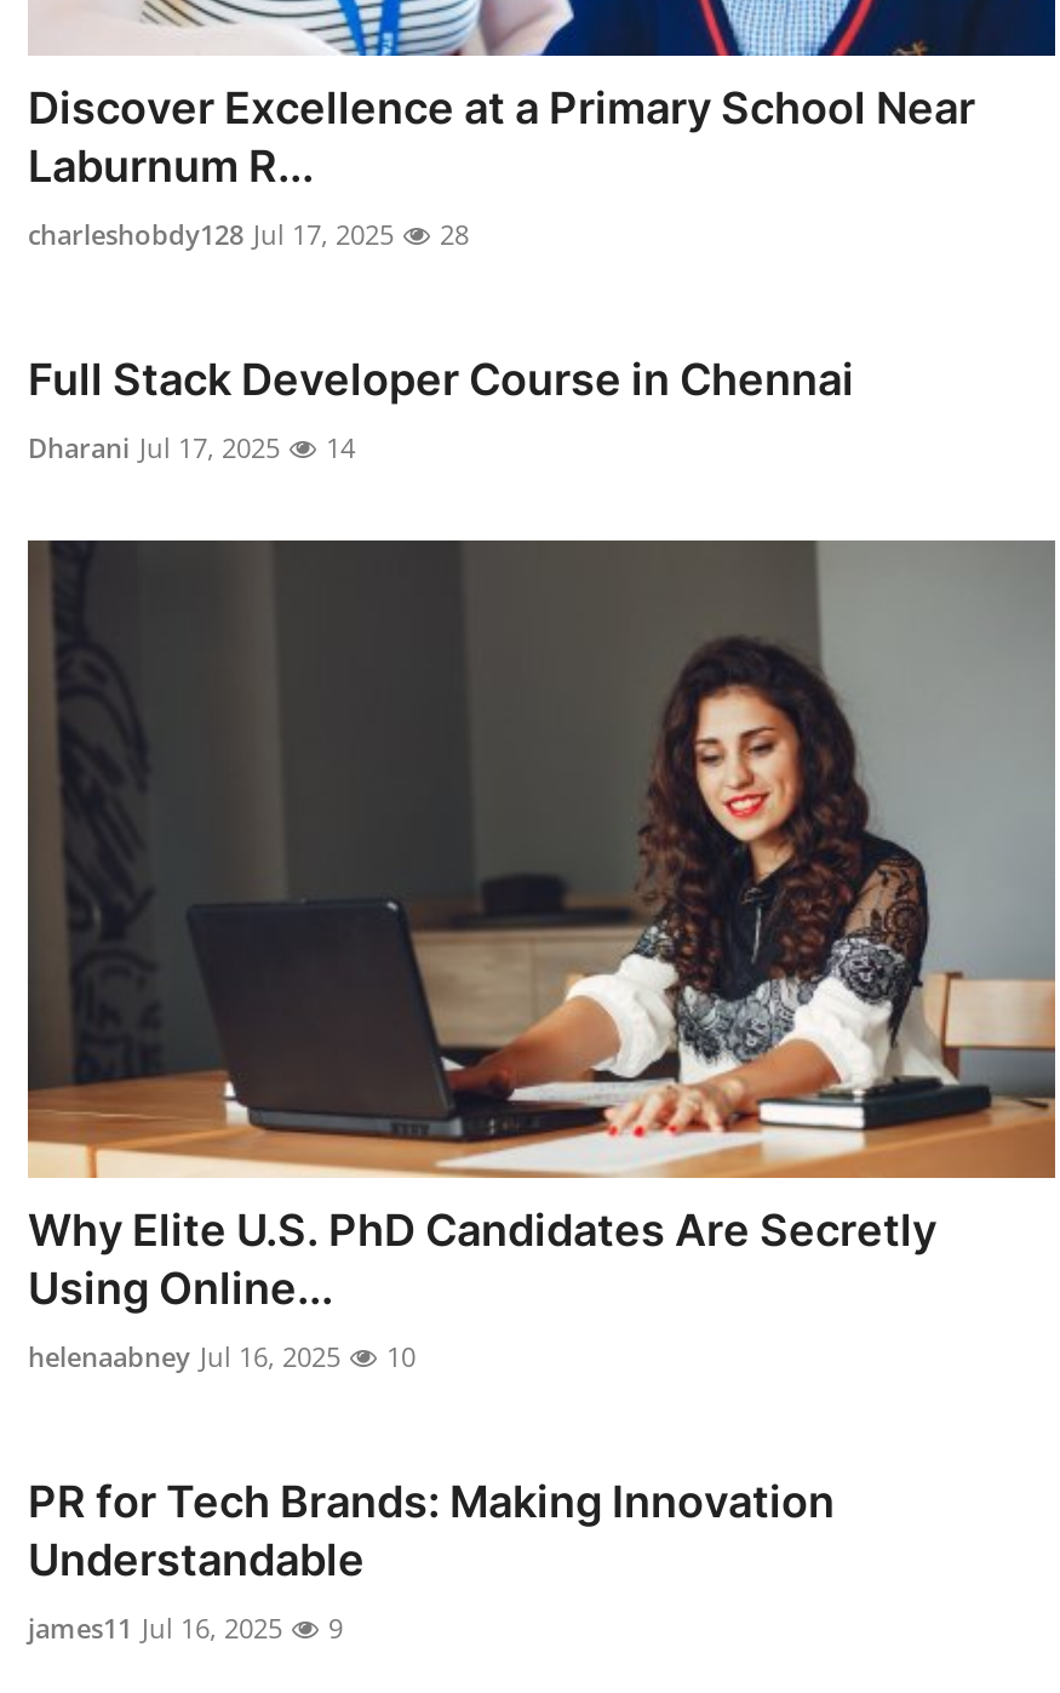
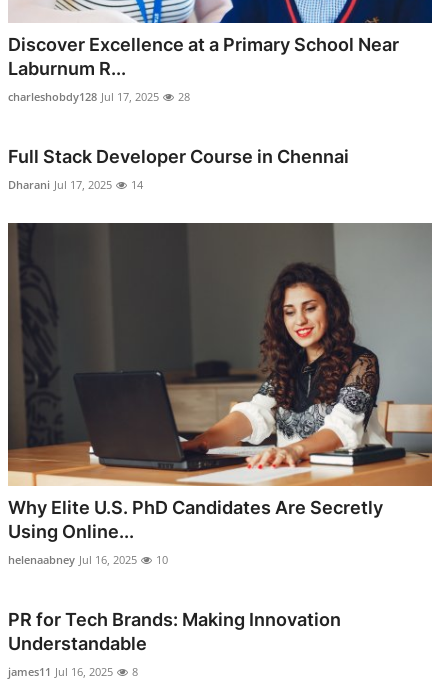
[28,1609,343,1645] james11 Jul 16, 2025 9 -> [8,664,138,679] james11 Jul 16, 2025 8

